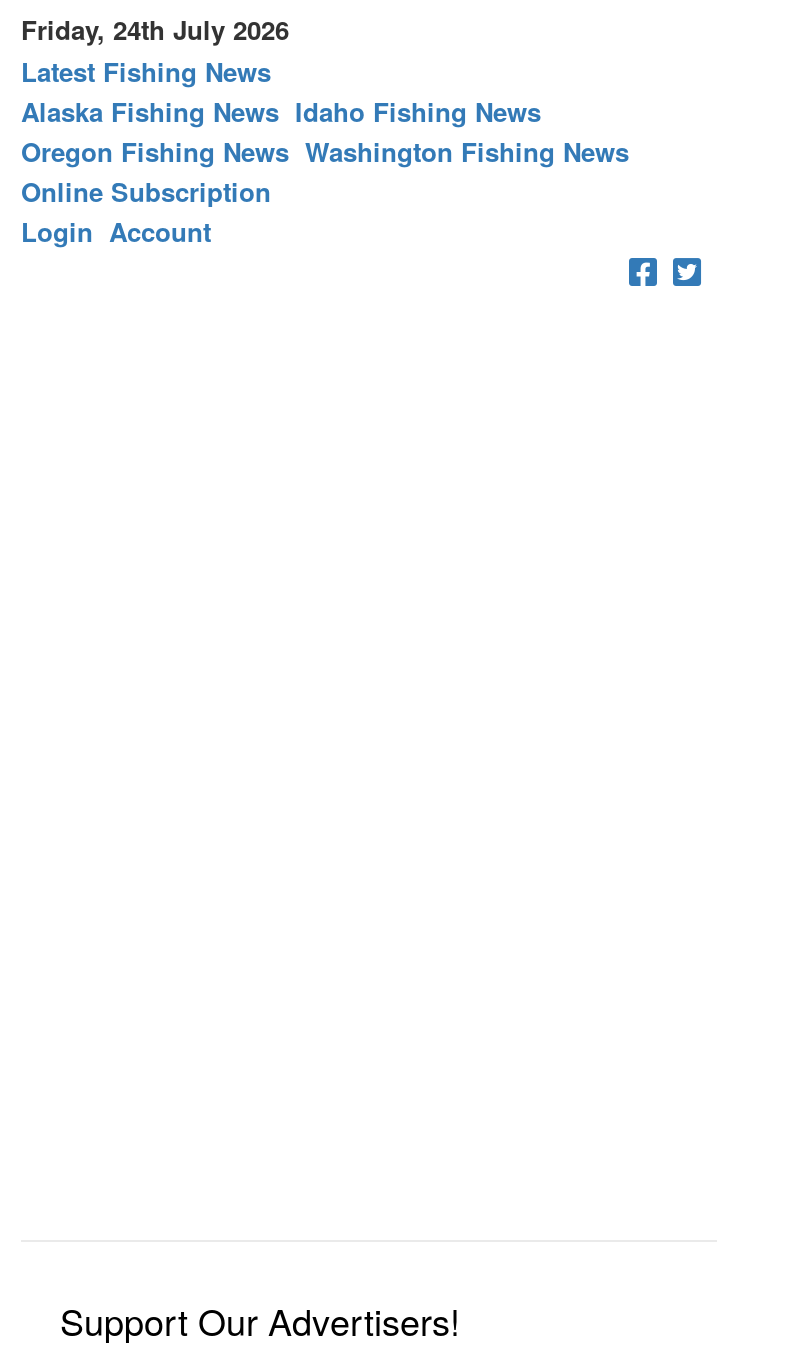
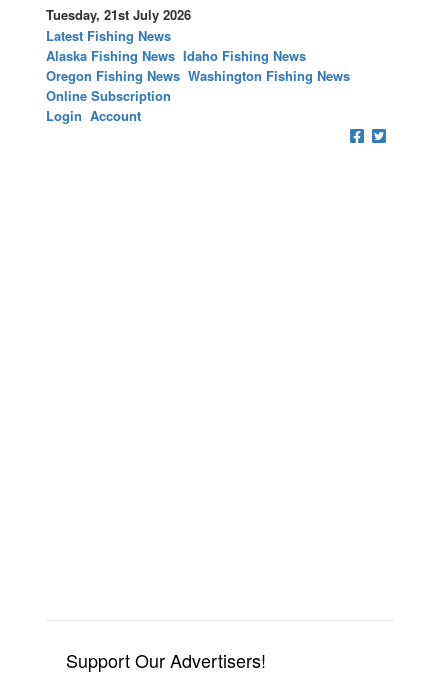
[21,10,289,48] Friday, 24th July 2026 -> [46,5,191,24] Tuesday, 21st July 2026

